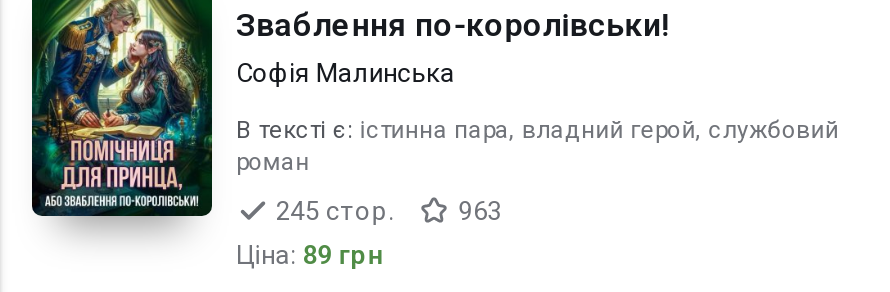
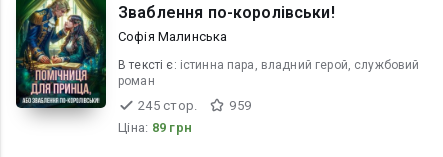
[458,196,502,226] 963 -> [229,98,251,113] 959

